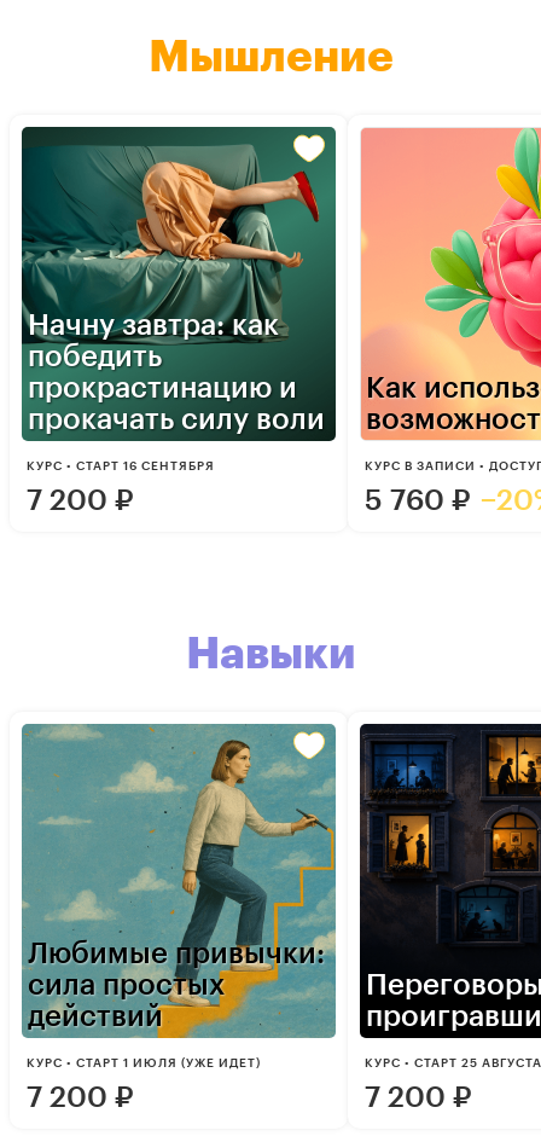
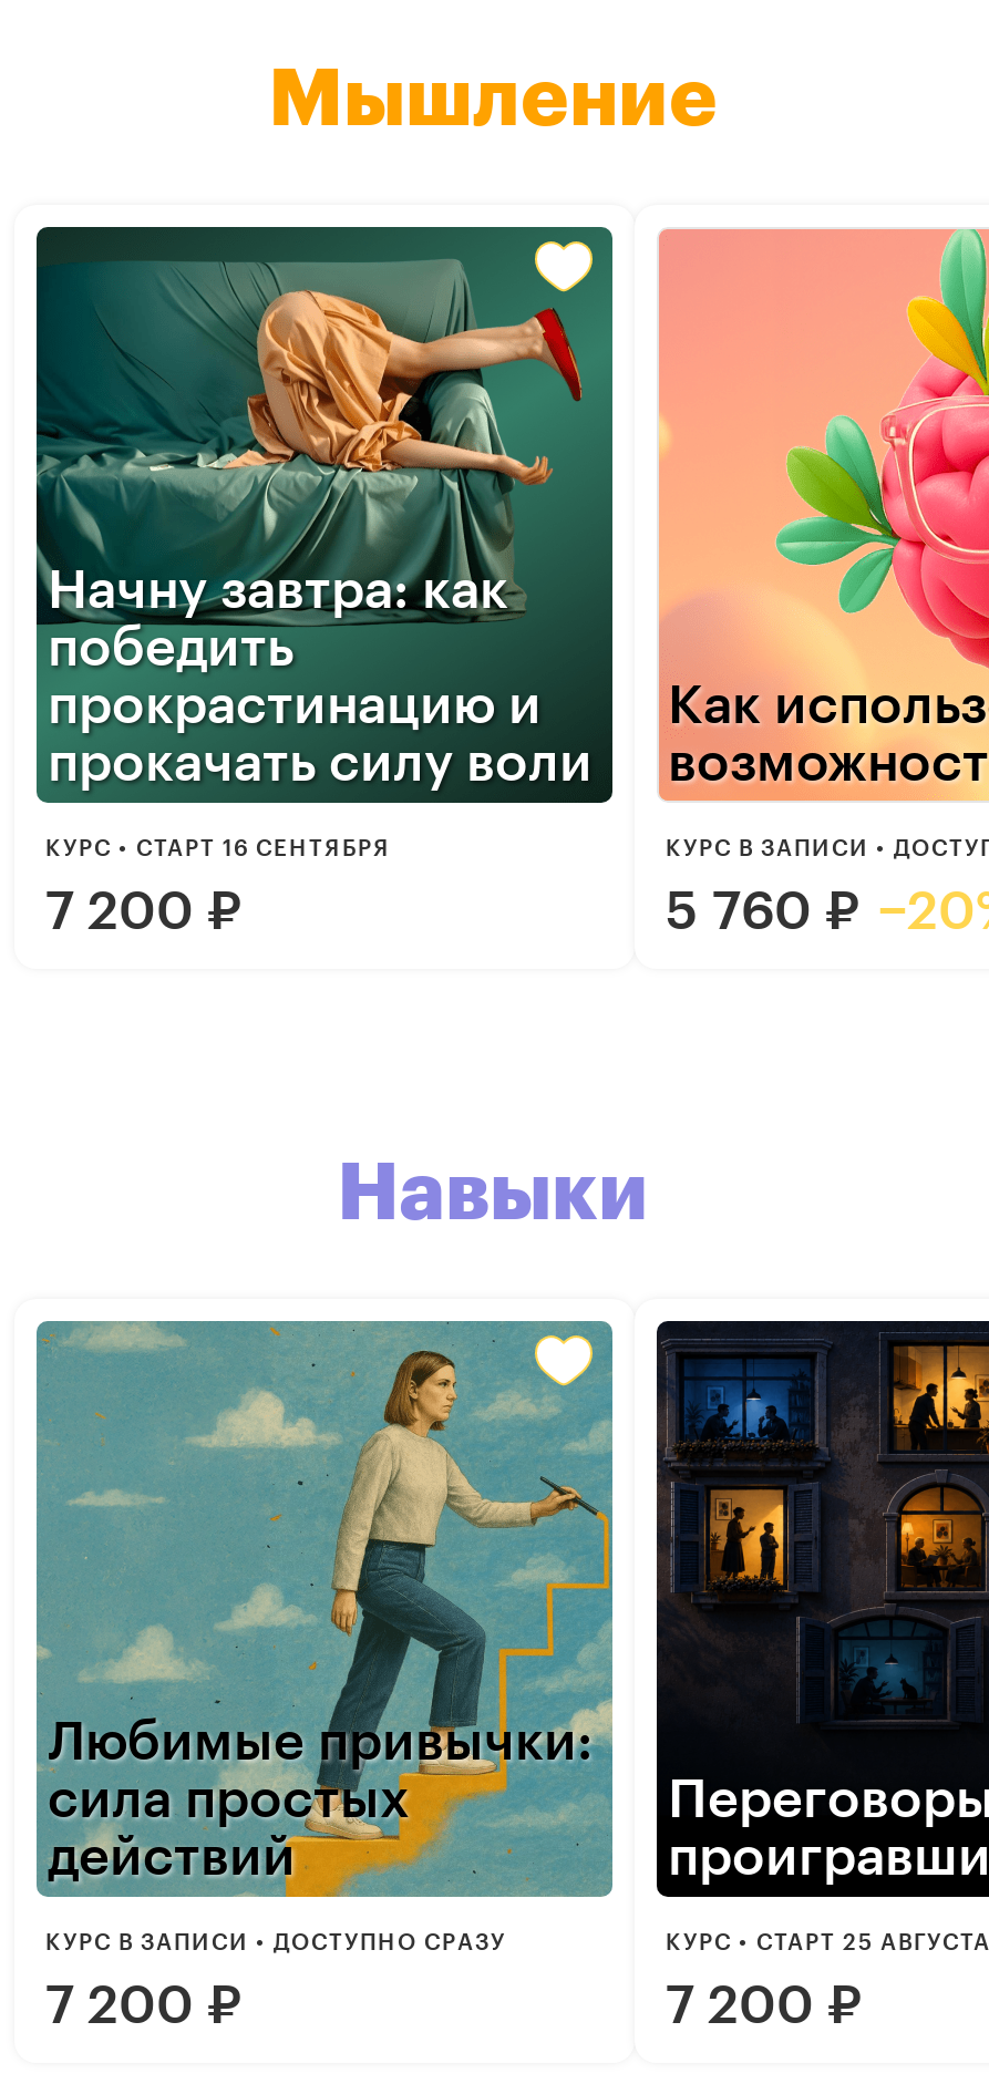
[27,1057,261,1069] КУРС • СТАРТ 1 ИЮЛЯ (УЖЕ ИДЕТ) -> [45,1931,506,1954] КУРС В ЗАПИСИ • ДОСТУПНО СРАЗУ

